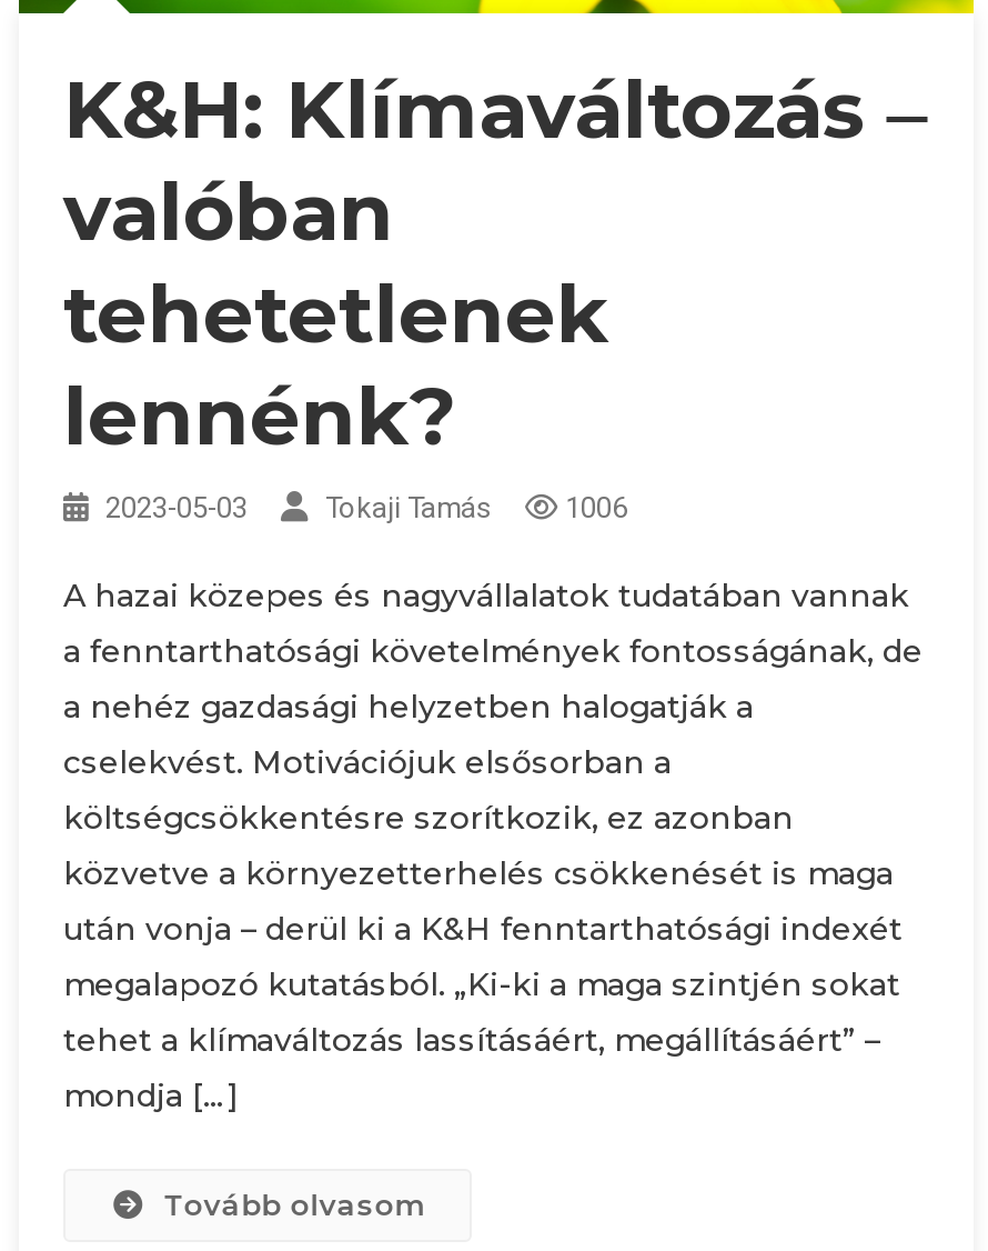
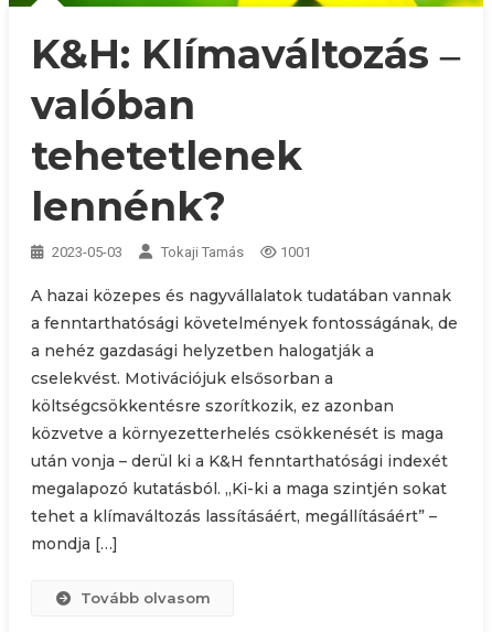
[565,490,627,524] 1006 -> [280,243,311,260] 1001

